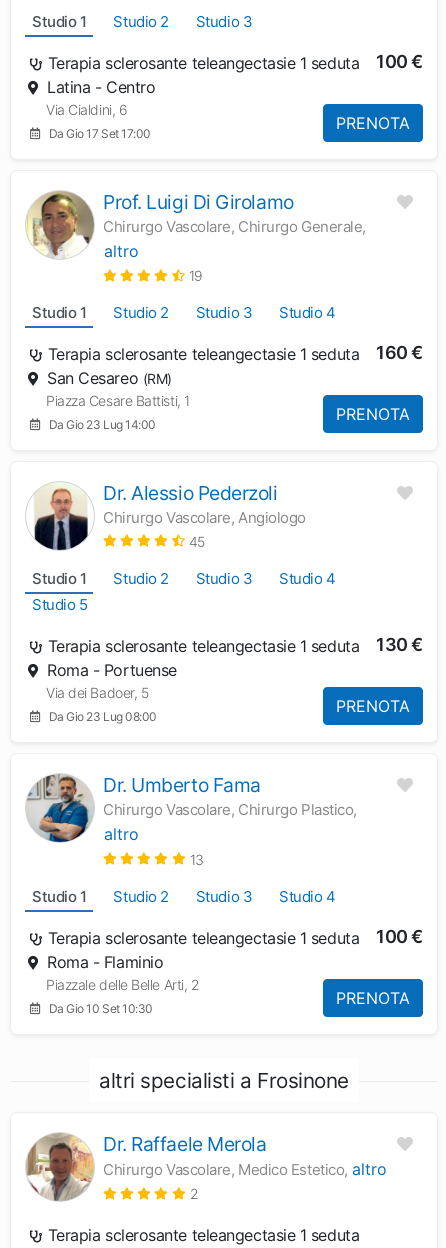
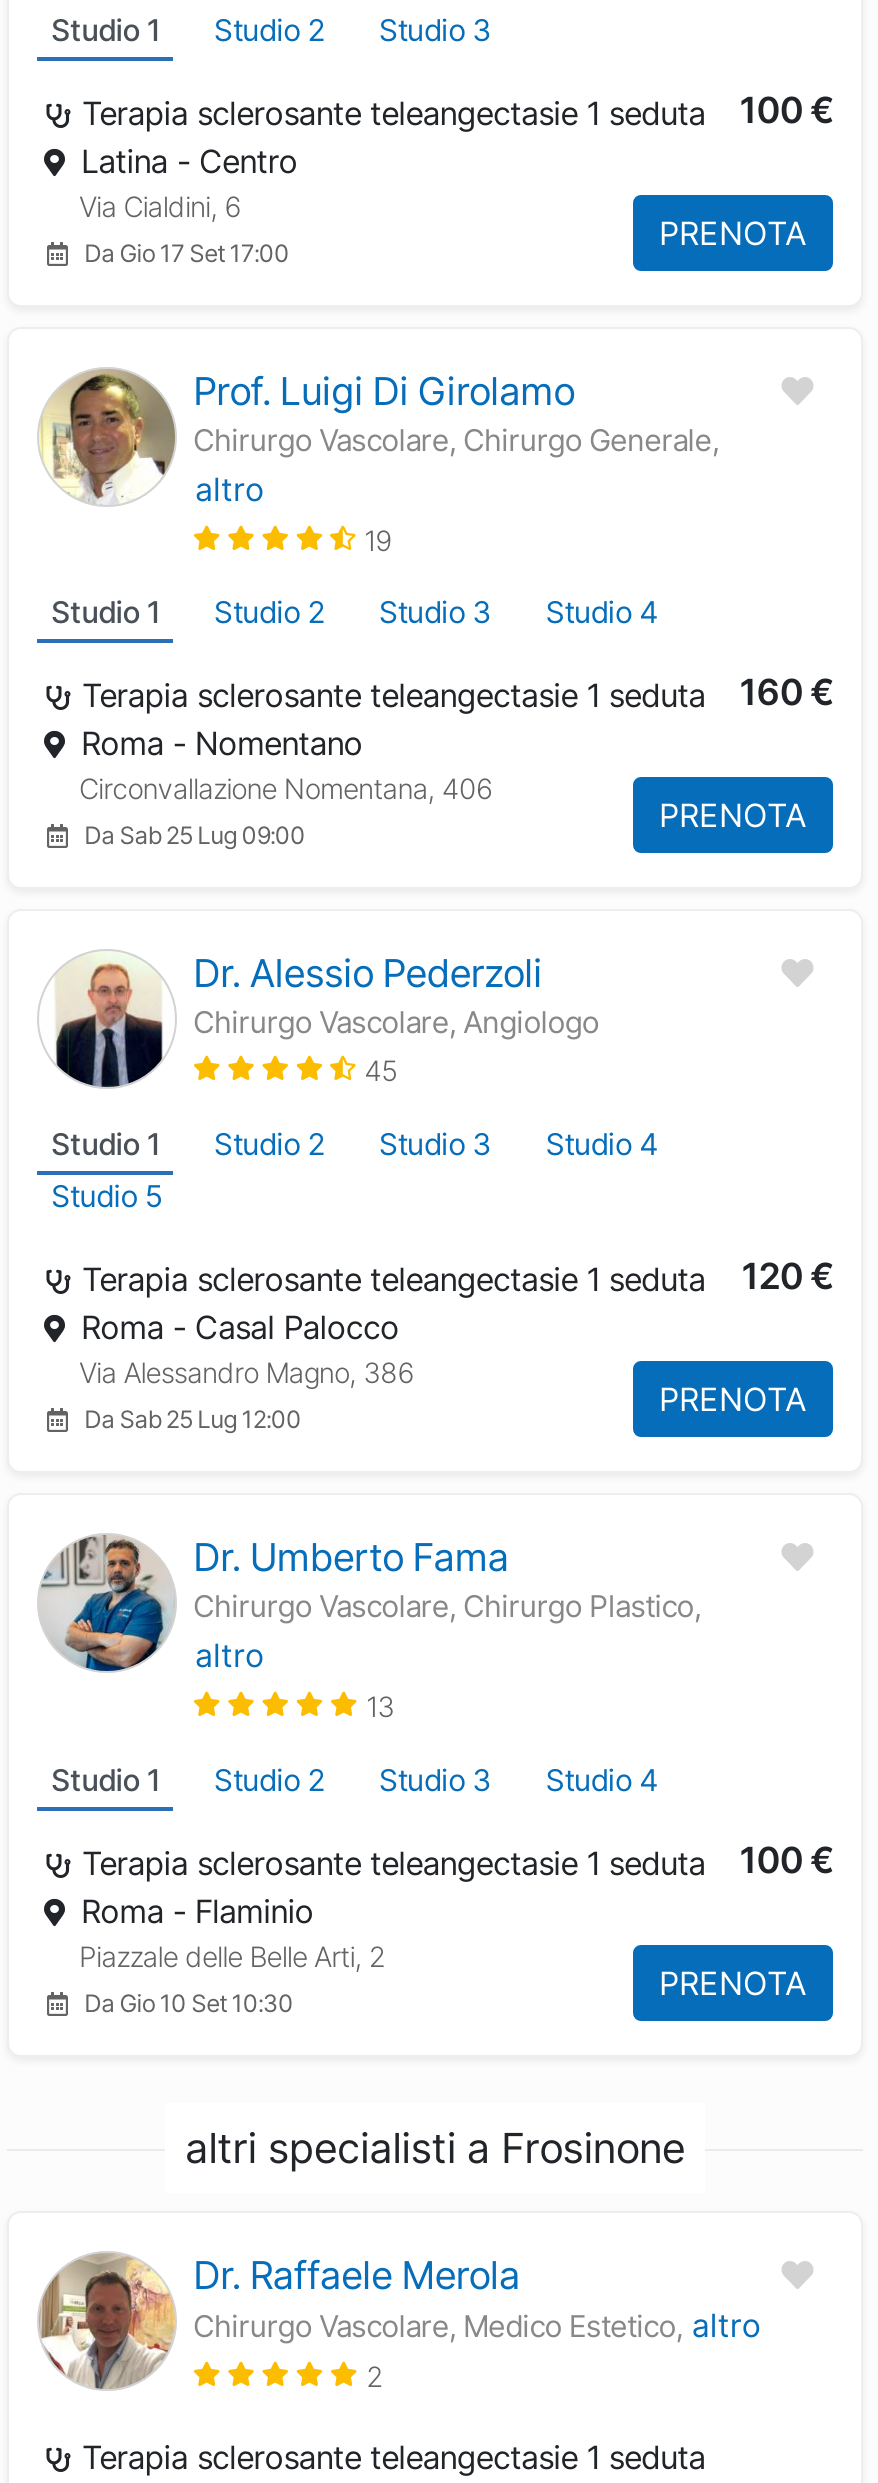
[42,368,190,432] San Cesareo (RM) | Piazza Cesare Battisti, 1 | Da Gio 23 Lug 14:00 -> [72,724,493,851] Roma - Nomentano | Circonvallazione Nomentana, 406 | Da Sab 25 Lug 09:00
[42,634,423,724] 130 € | Roma - Portuense | Via dei Badoer, 5 | Da Gio 23 Lug 08:00 -> [72,1255,833,1434] 120 € | Roma - Casal Palocco | Via Alessandro Magno, 386 | Da Sab 25 Lug 12:00

